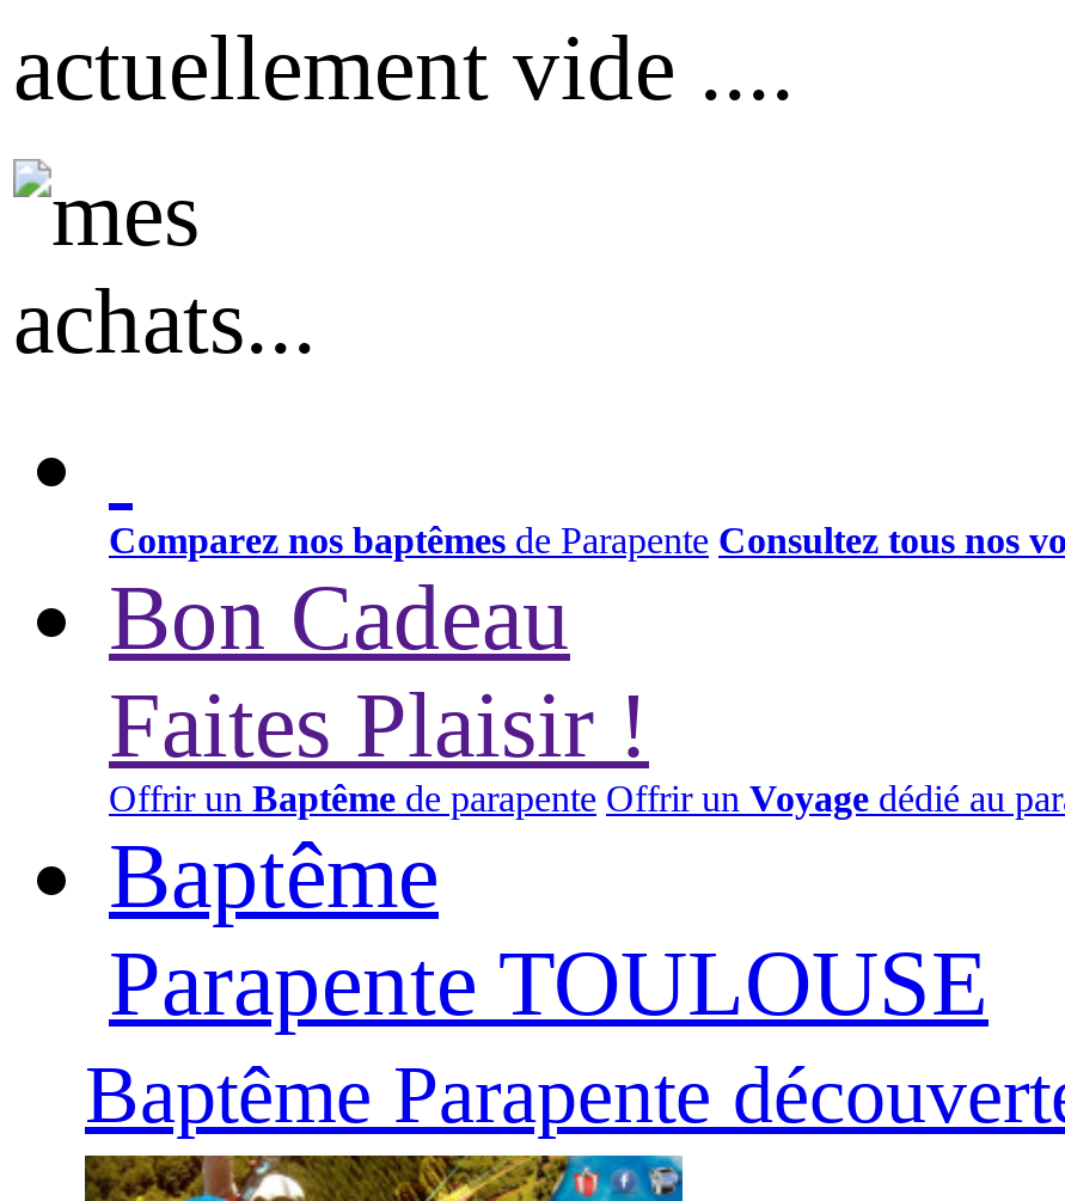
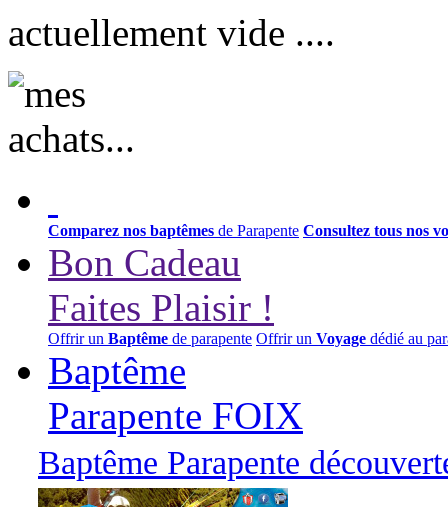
[109,930,989,1033] Parapente TOULOUSE -> [48,394,303,437] Parapente FOIX

